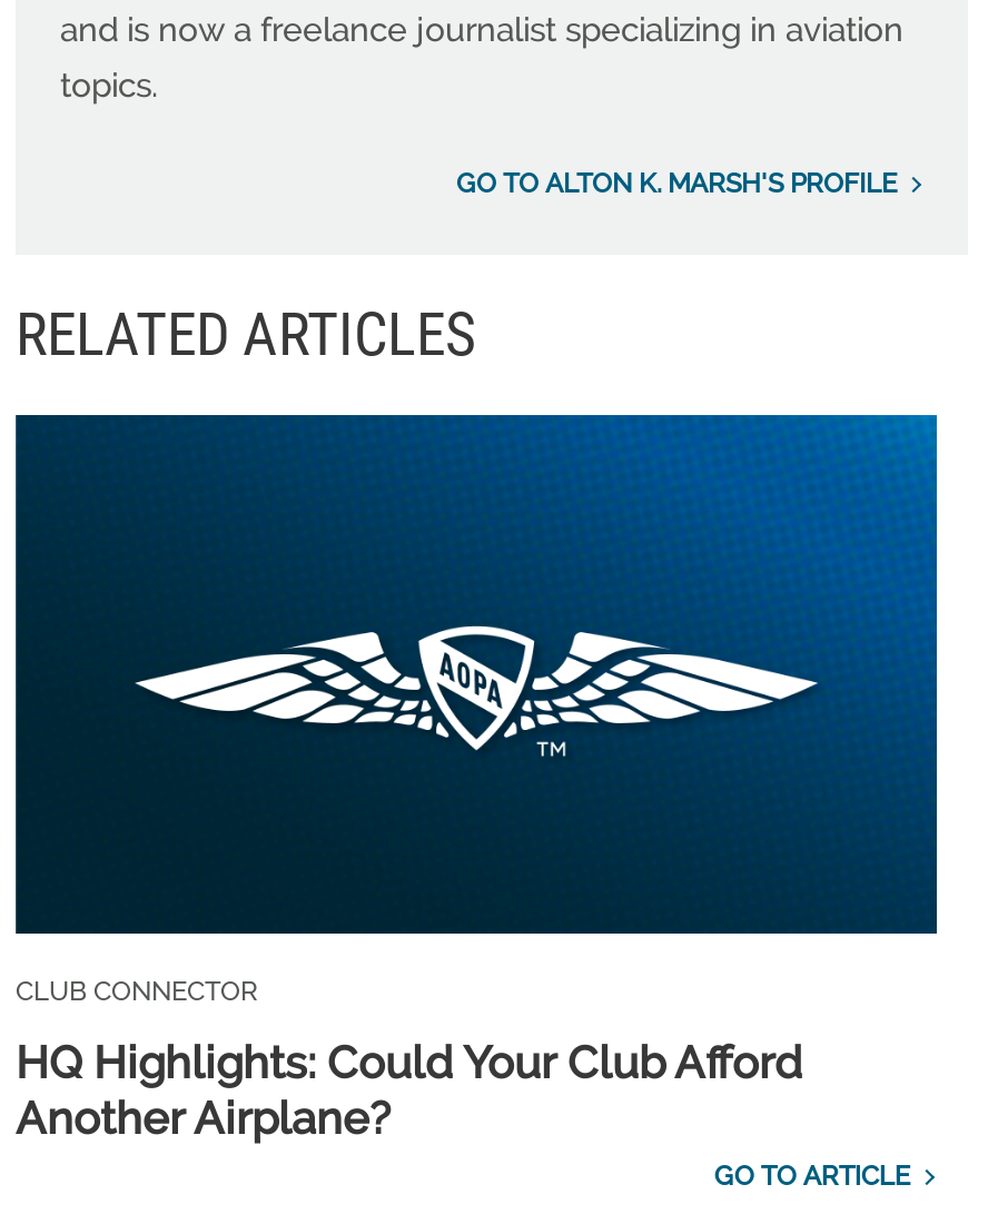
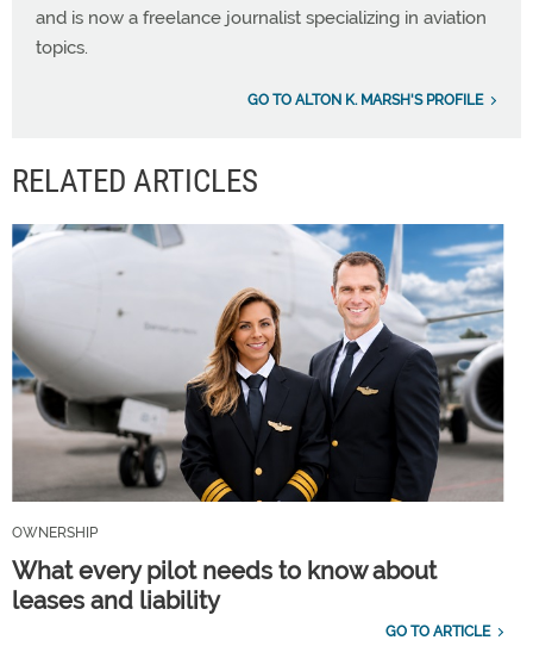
[13,413,939,1006] [image] | CLUB CONNECTOR -> [11,223,504,541] [image] | OWNERSHIP
[16,1035,803,1144] HQ Highlights: Could Your Club Afford | Another Airplane? -> [12,556,437,614] What every pilot needs to know about | leases and liability

